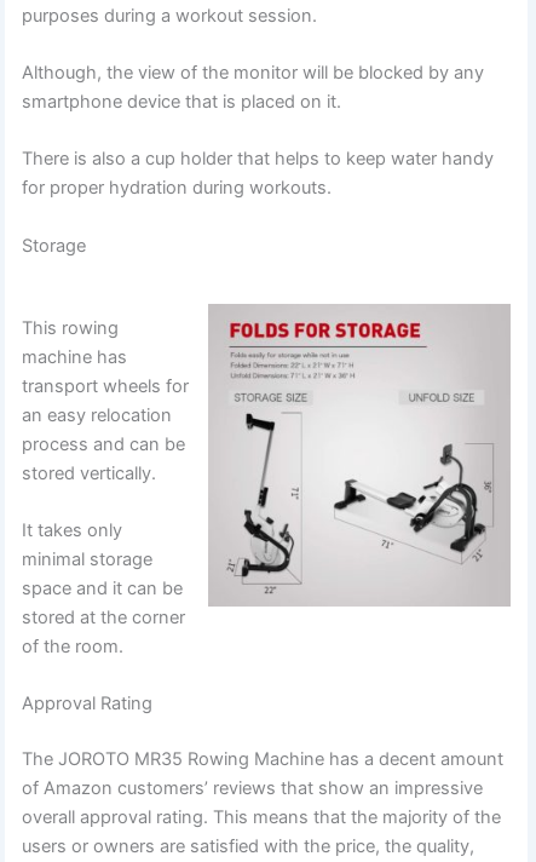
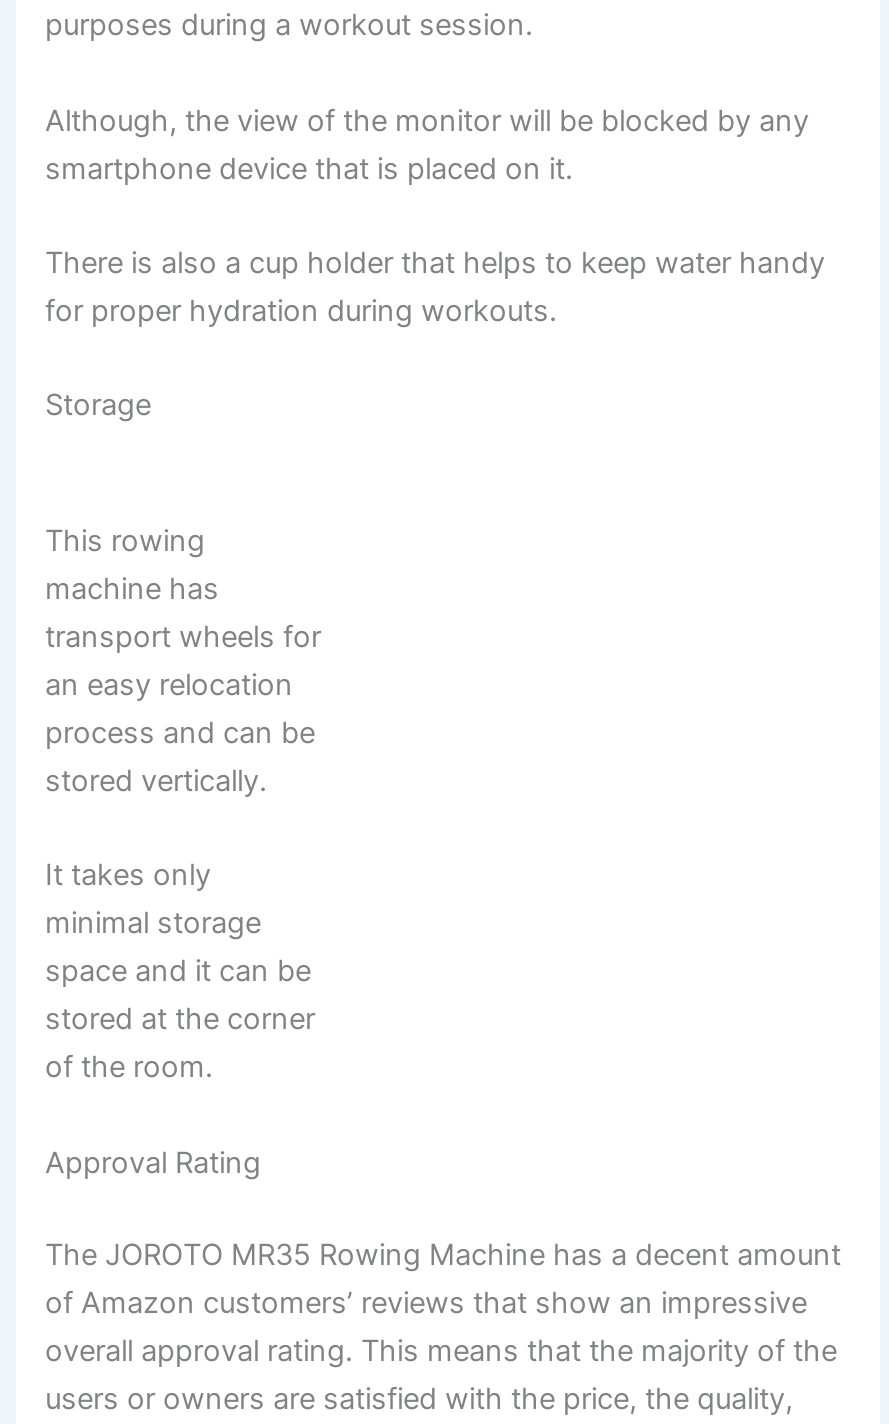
[208,304,511,607] [image] -> none

